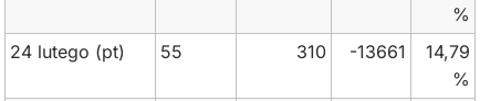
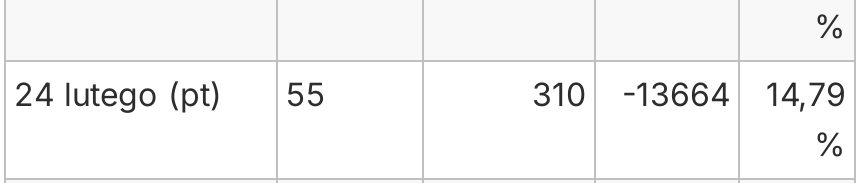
[296,41,470,63] 310 -13661 14,79 -> [532,74,846,114] 310 -13664 14,79

